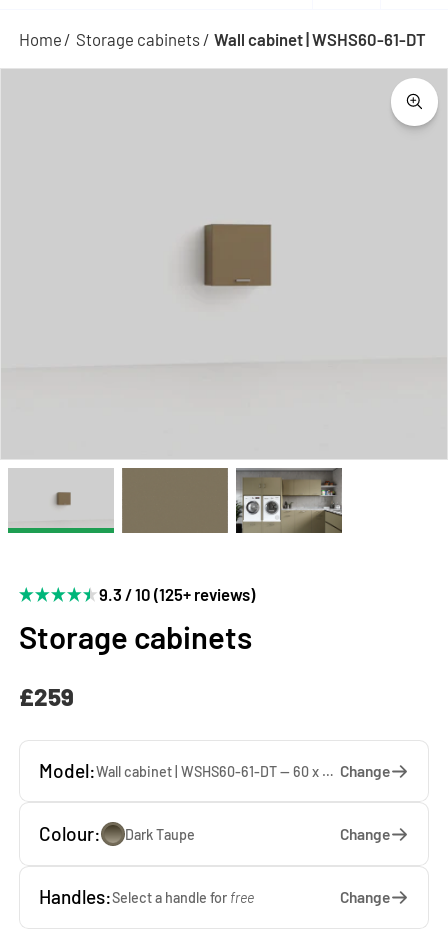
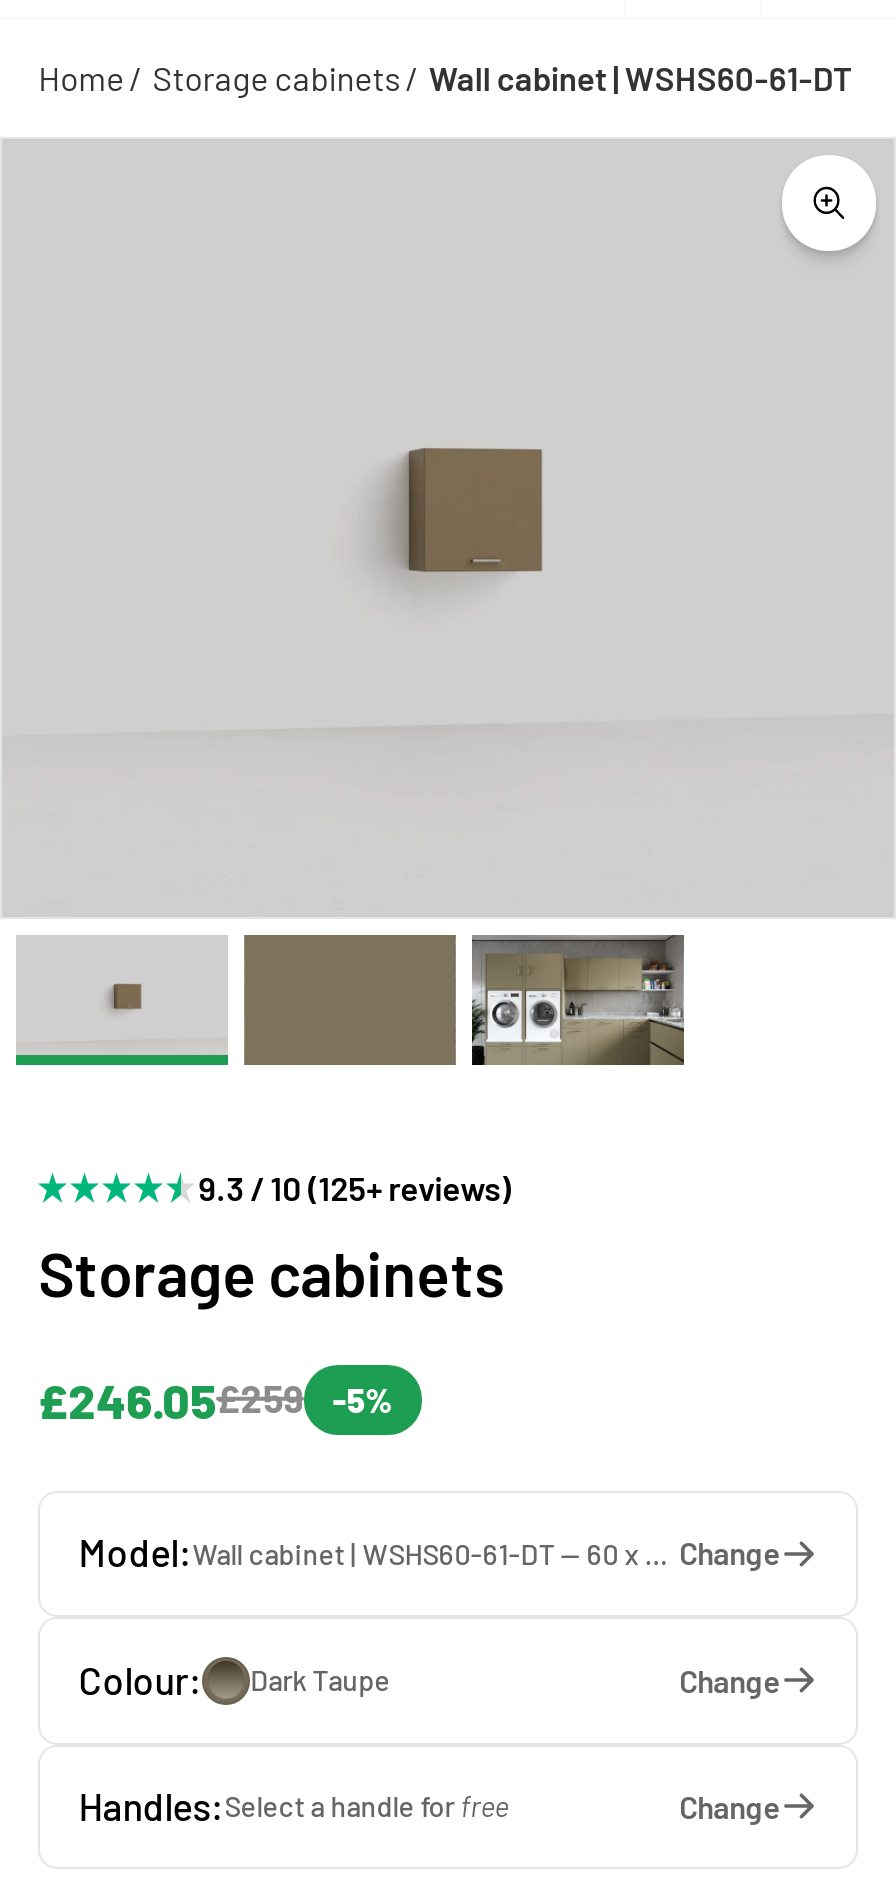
[19,682,74,711] £259 -> [38,1370,393,1428] £246.05£259 | -5%

